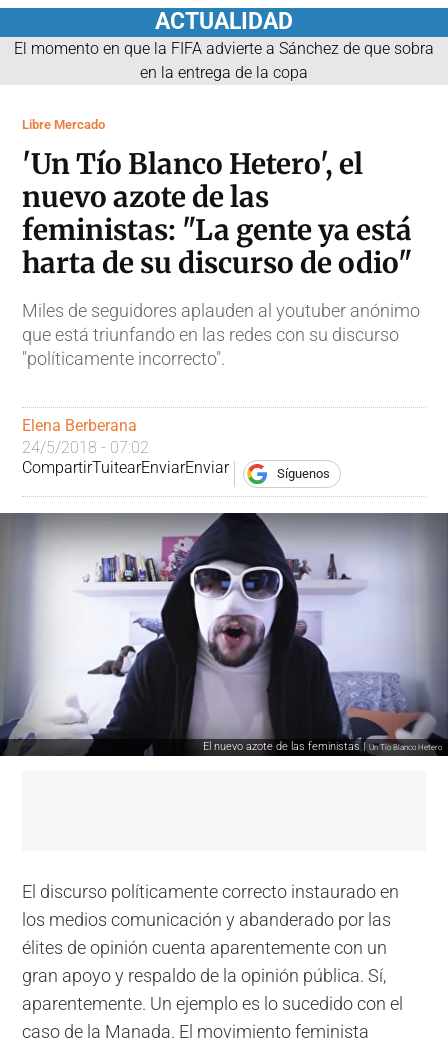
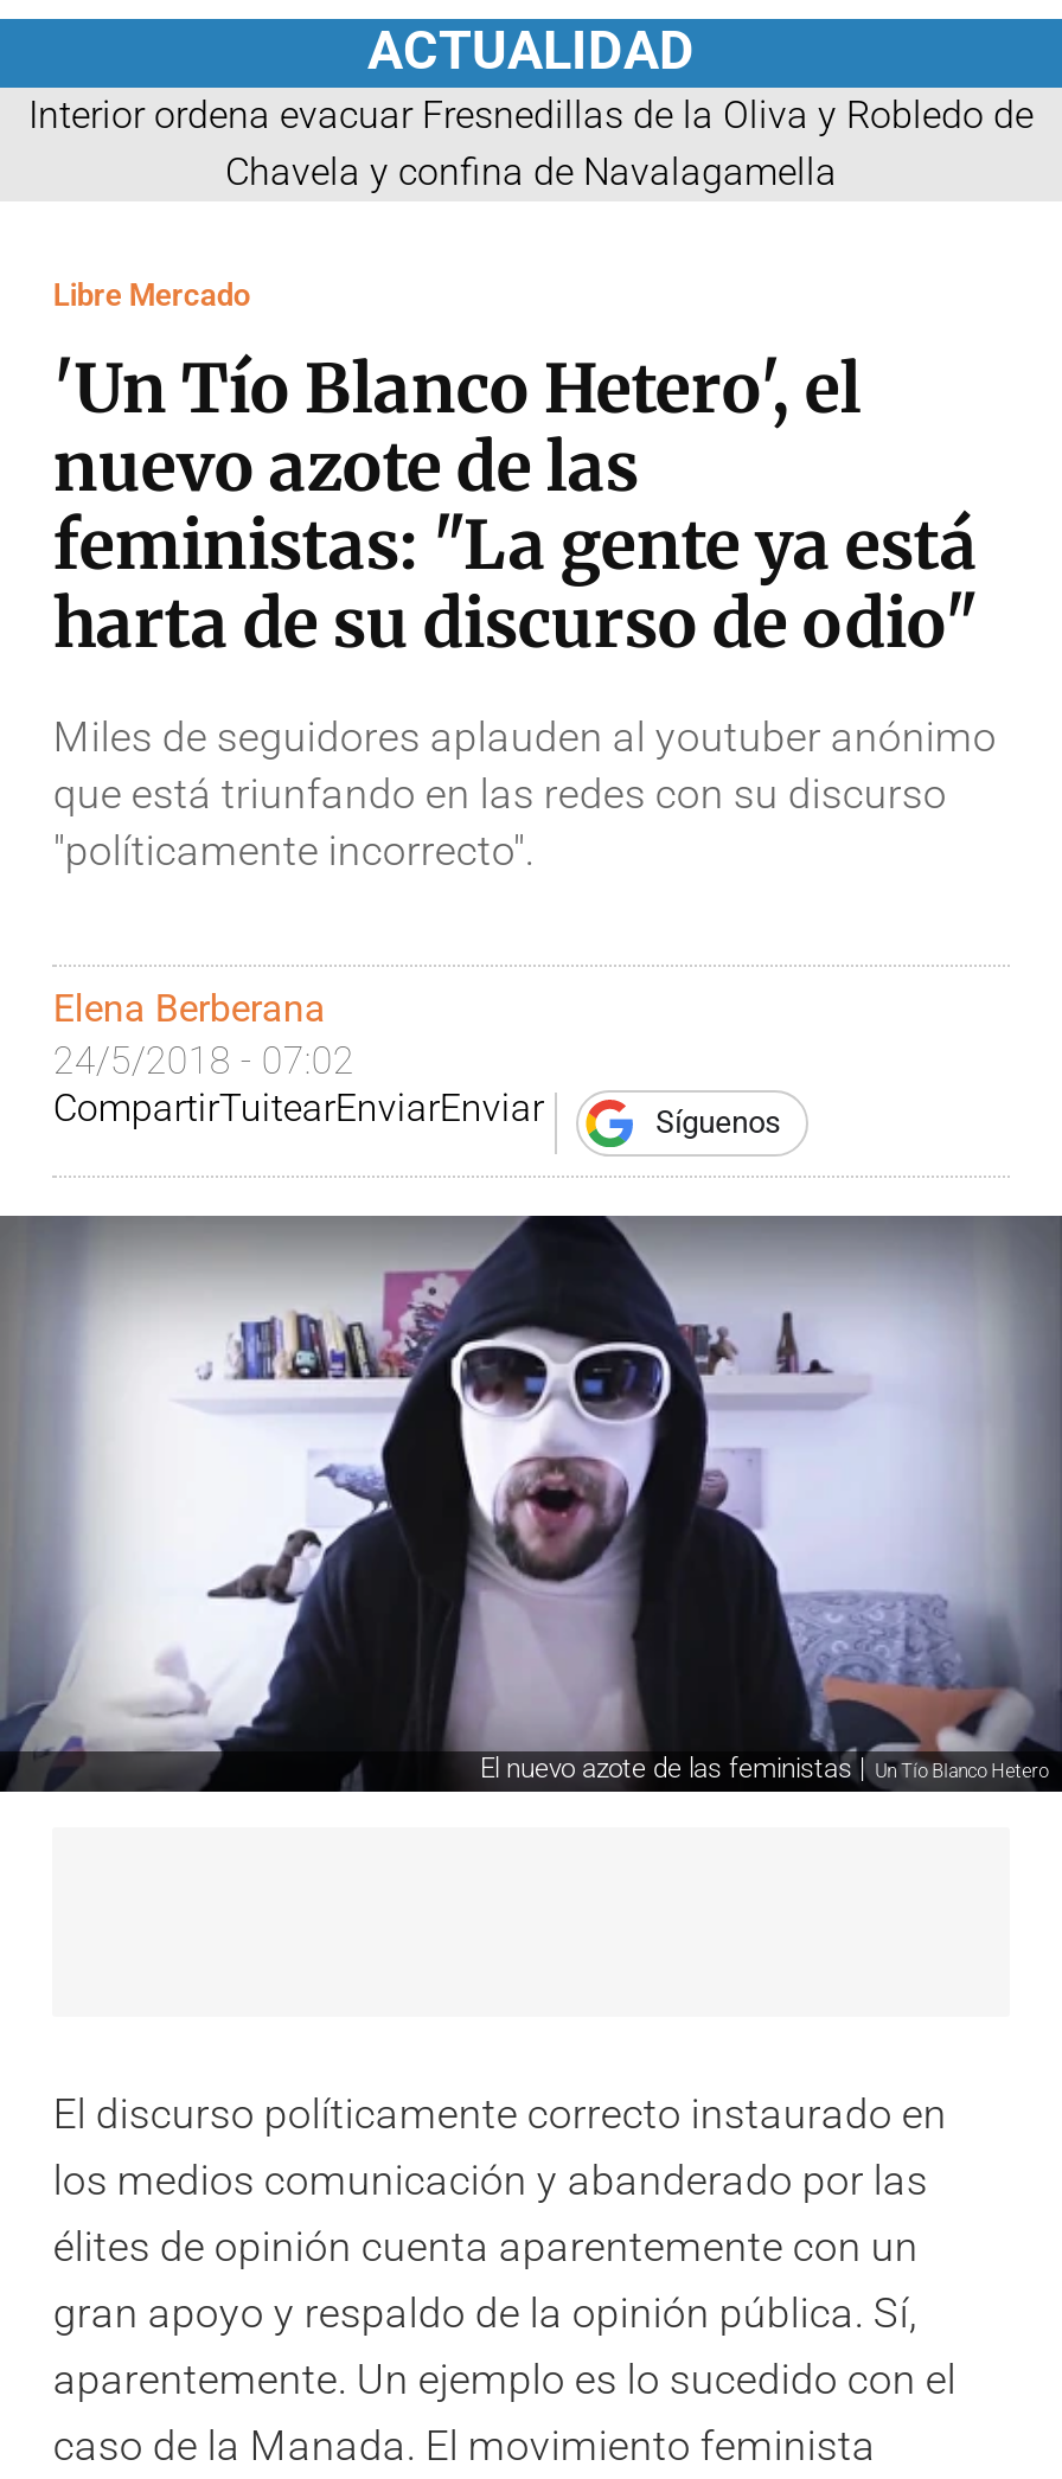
[14,39,434,82] El momento en que la FIFA advierte a Sánchez de que sobra | en la entrega de la copa -> [28,91,1034,193] Interior ordena evacuar Fresnedillas de la Oliva y Robledo de | Chavela y confina de Navalagamella

